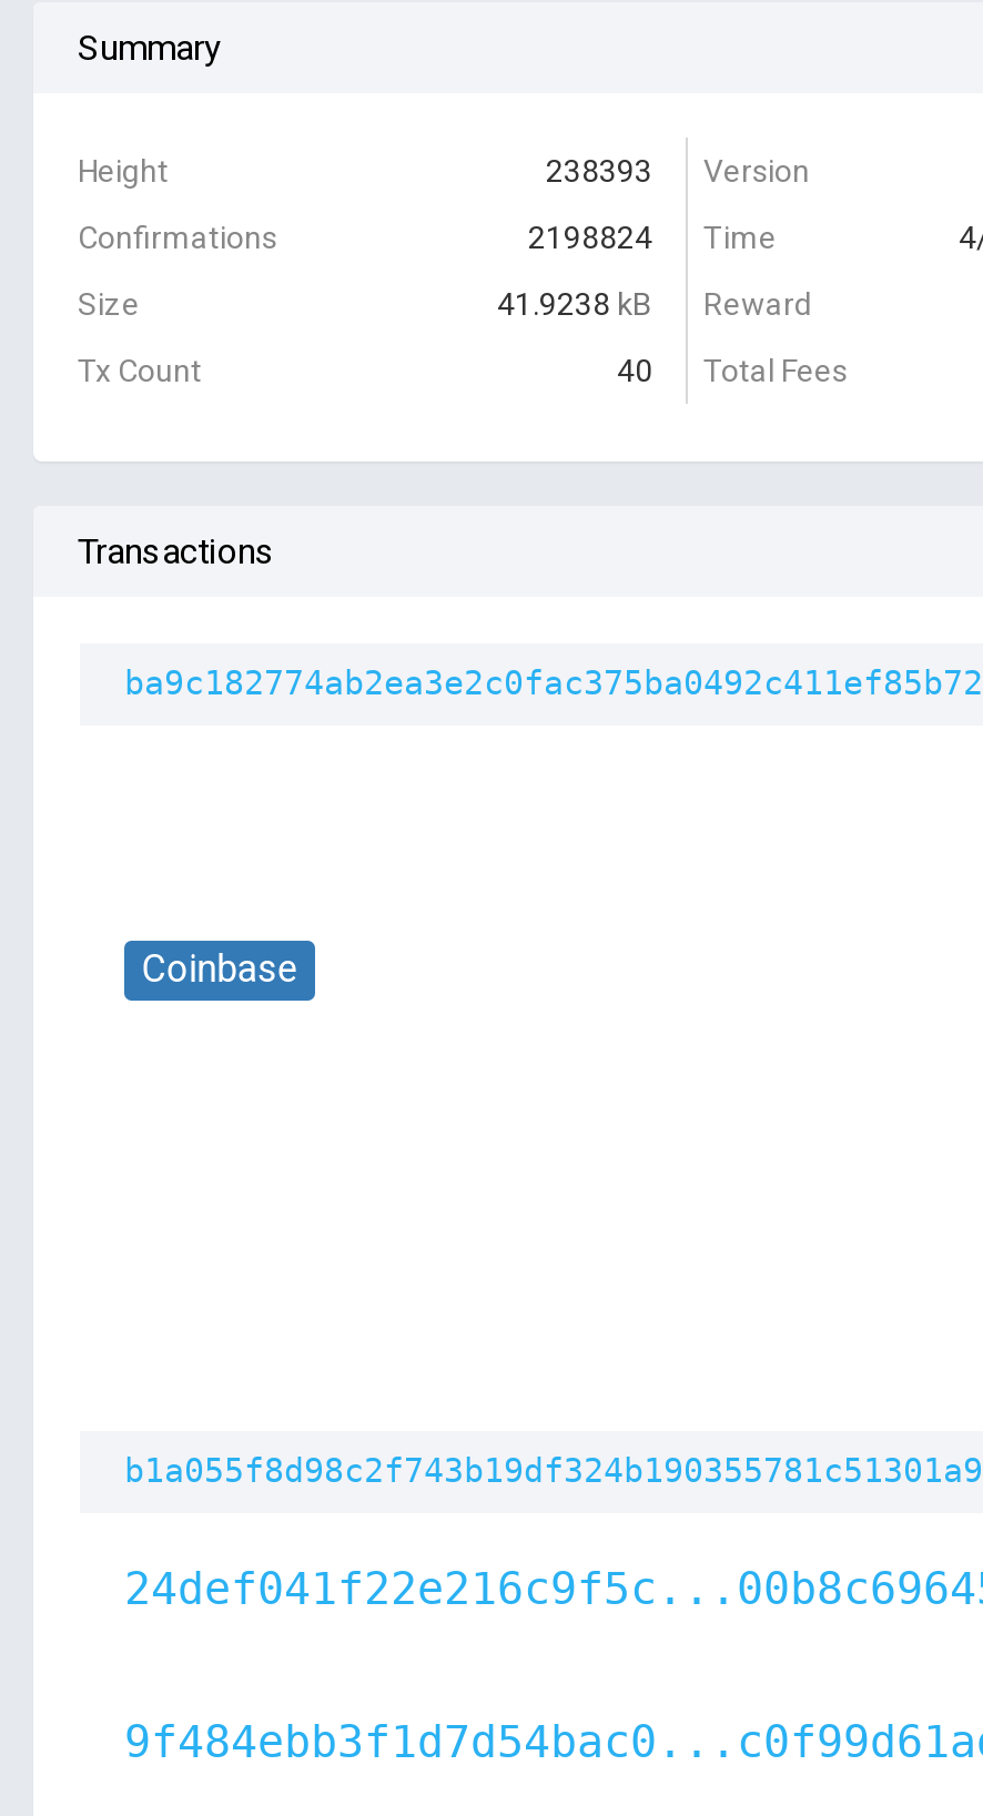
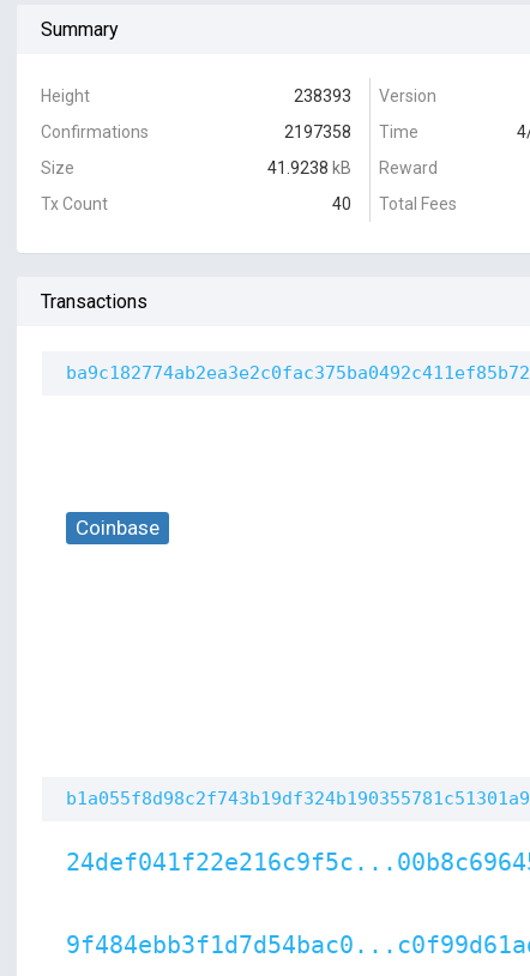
[528,220,777,255] 2198824 Time -> [284,122,418,141] 2197358 Time

